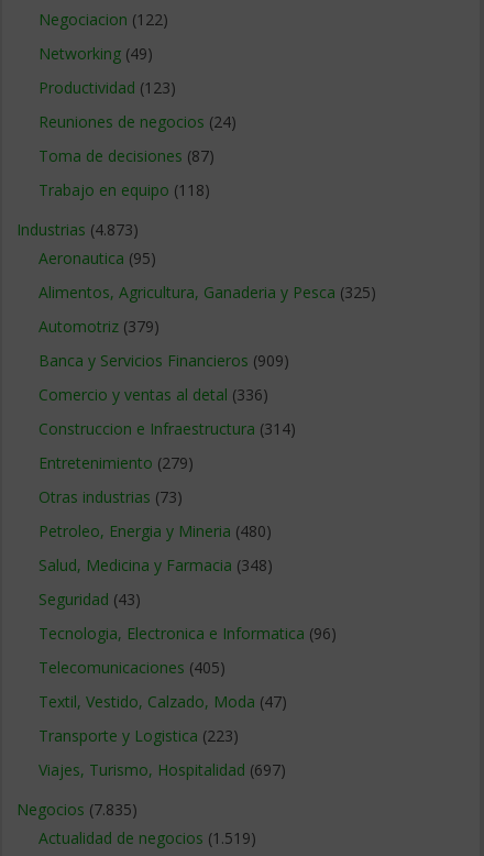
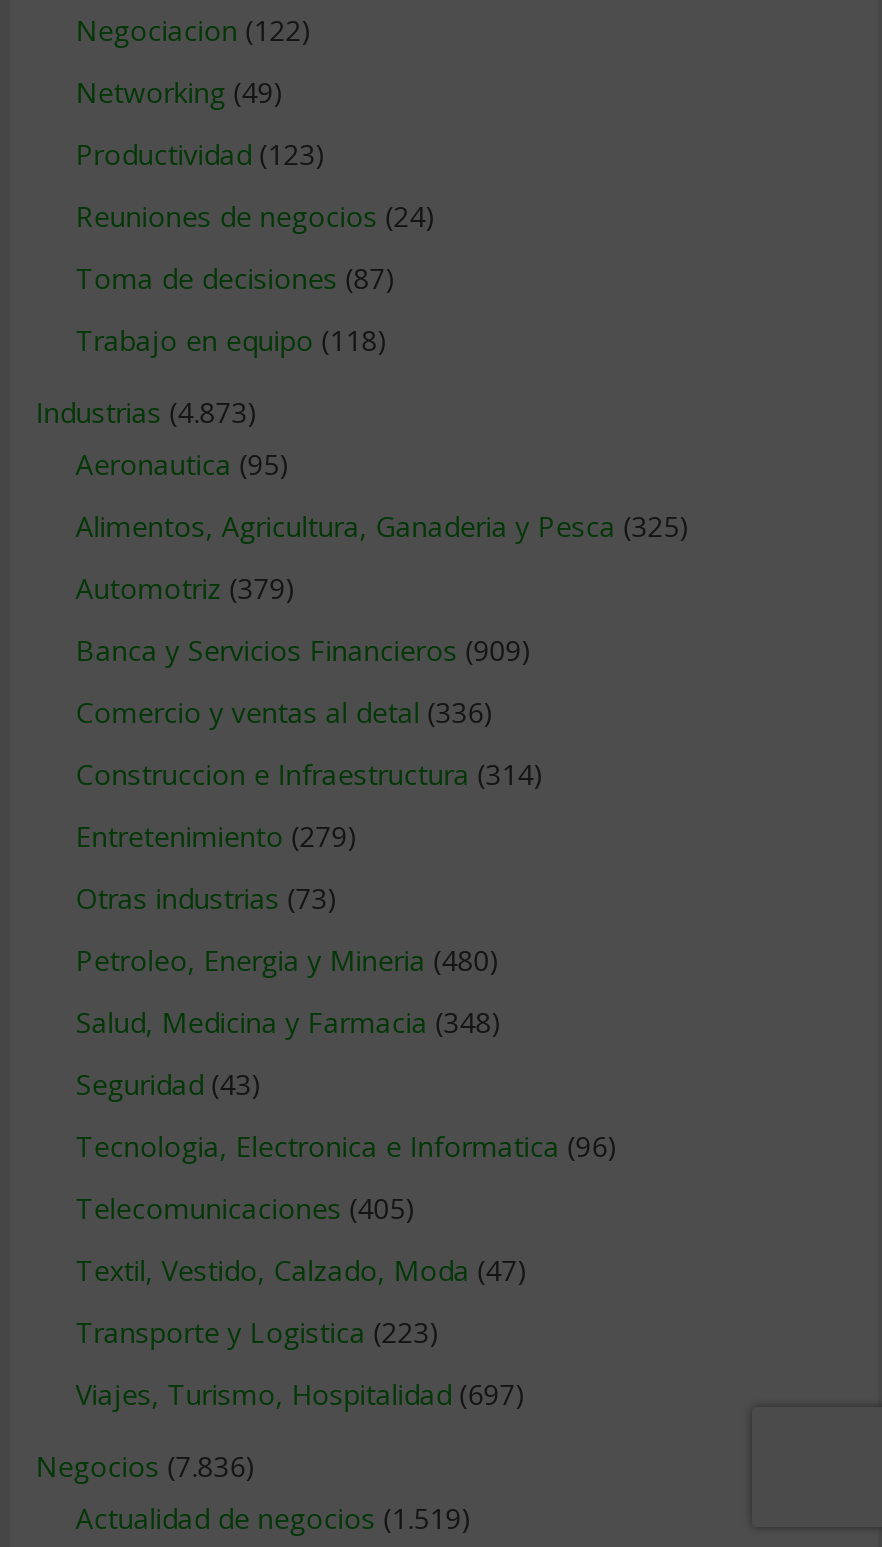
[16,799,137,820] Negocios (7.835) -> [36,1447,256,1485] Negocios (7.836)

